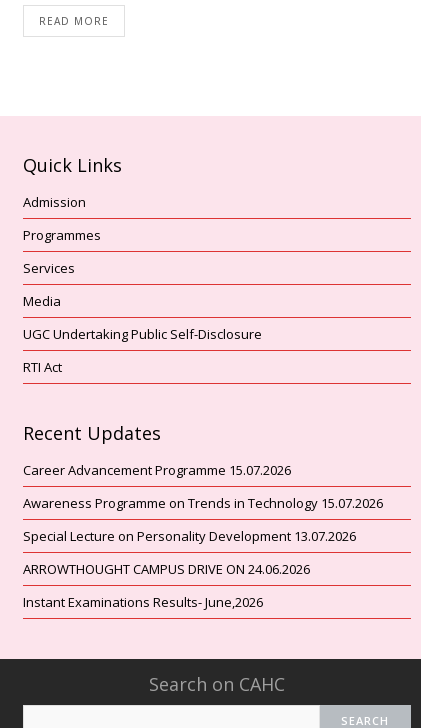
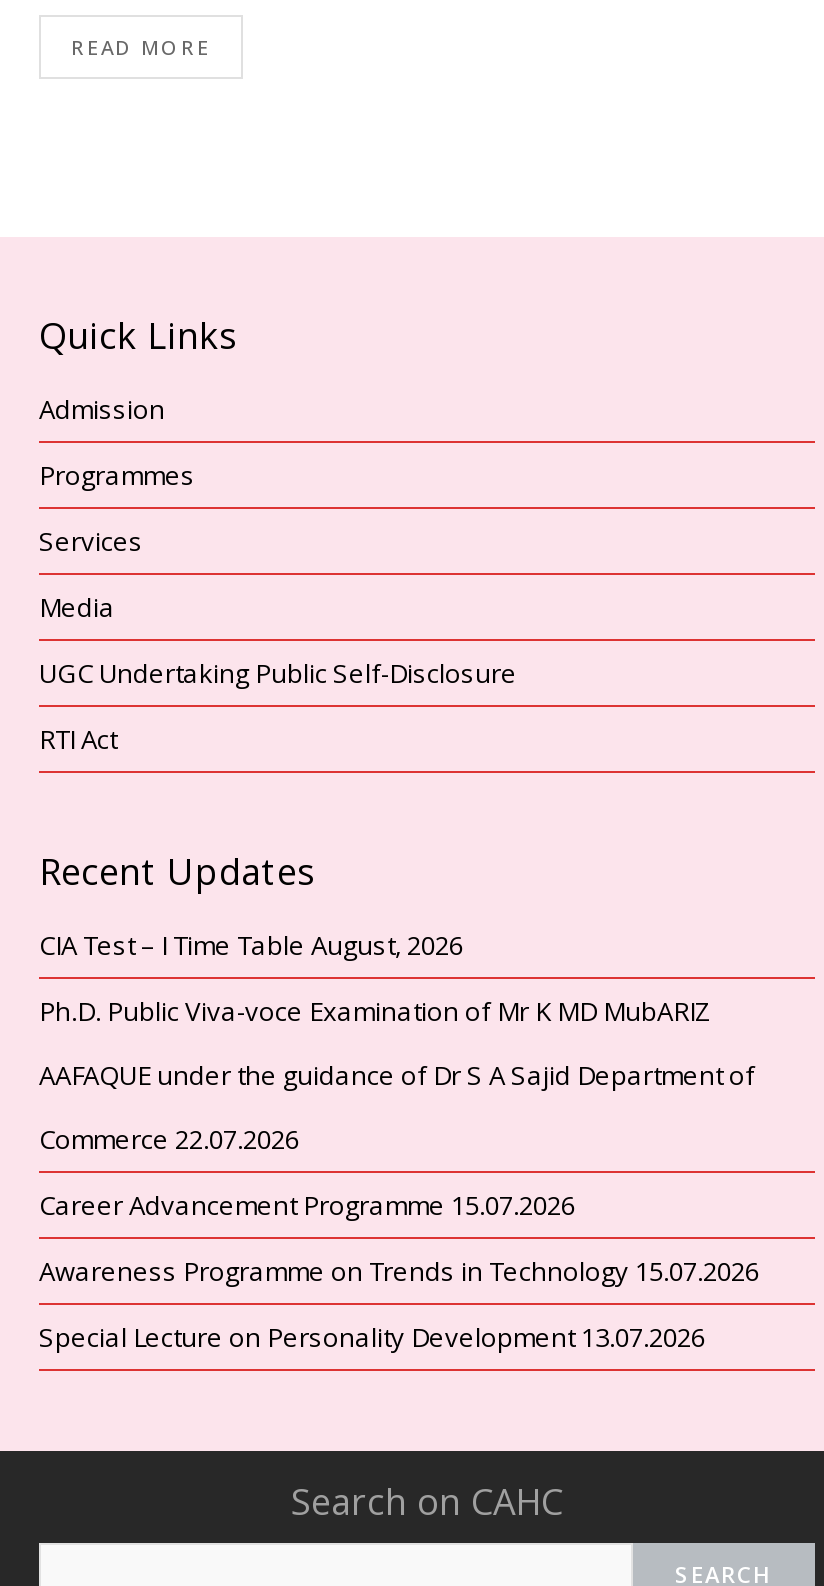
none -> [39,926,755,1156] CIA Test – I Time Table August, 2026 | Ph.D. Public Viva-voce Examination of Mr K MD MubARIZ | AAFAQUE under the guidance of Dr S A Sajid Department of | Commerce 22.07.2026
moved [23,460,383,544] -> [39,1186,759,1354]: Career Advancement Programme 15.07.2026 | Awareness Programme on Trends in Technology 15.07.2026 | Special Lecture on Personality Development 13.07.2026
[23,559,310,610] ARROWTHOUGHT CAMPUS DRIVE ON 24.06.2026 | Instant Examinations Results- June,2026 -> none

